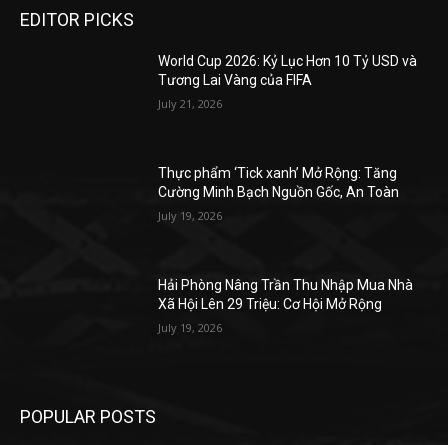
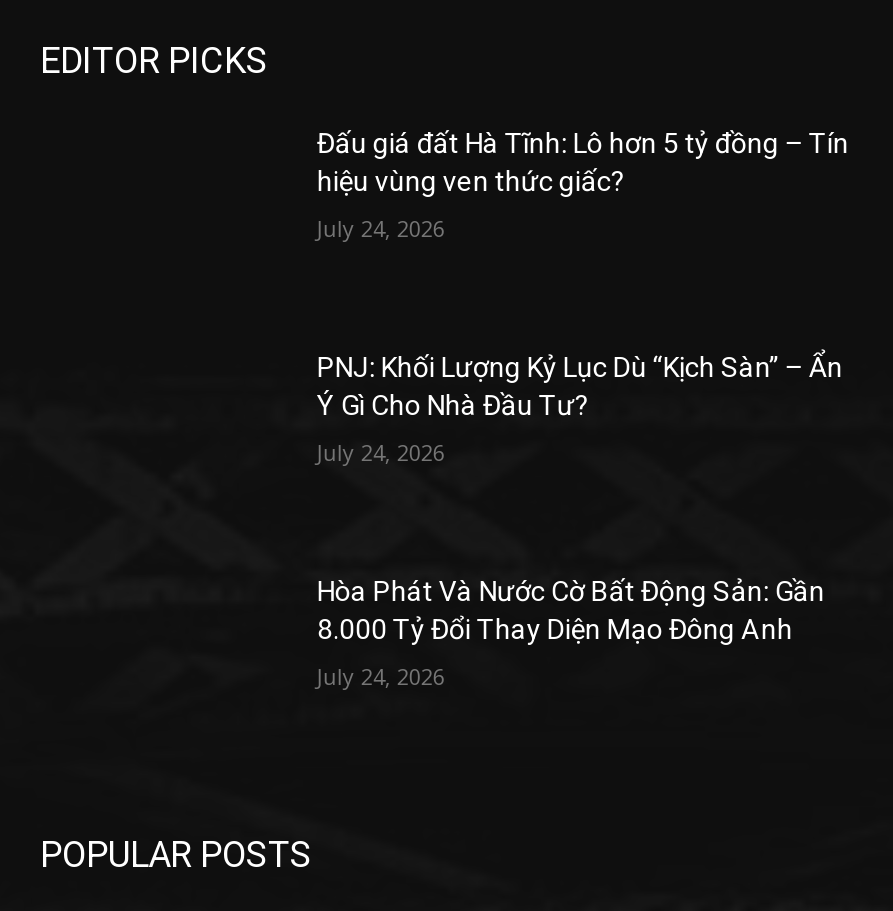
[158,53,417,88] World Cup 2026: Kỷ Lục Hơn 10 Tỷ USD và | Tương Lai Vàng của FIFA -> [317,128,849,198] Đấu giá đất Hà Tĩnh: Lô hơn 5 tỷ đồng – Tín | hiệu vùng ven thức giấc?
[158,96,222,111] July 21, 2026 -> [317,214,445,244] July 24, 2026
[158,165,399,200] Thực phẩm ‘Tick xanh’ Mở Rộng: Tăng | Cường Minh Bạch Nguồn Gốc, An Toàn -> [317,351,843,421] PNJ: Khối Lượng Kỷ Lục Dù “Kịch Sàn” – Ẩn | Ý Gì Cho Nhà Đầu Tư?
[158,208,222,223] July 19, 2026 -> [317,437,445,467] July 24, 2026
[158,277,413,312] Hải Phòng Nâng Trần Thu Nhập Mua Nhà | Xã Hội Lên 29 Triệu: Cơ Hội Mở Rộng -> [317,574,825,644] Hòa Phát Và Nước Cờ Bất Động Sản: Gần | 8.000 Tỷ Đổi Thay Diện Mạo Đông Anh
[158,320,222,335] July 19, 2026 -> [317,660,445,690] July 24, 2026

